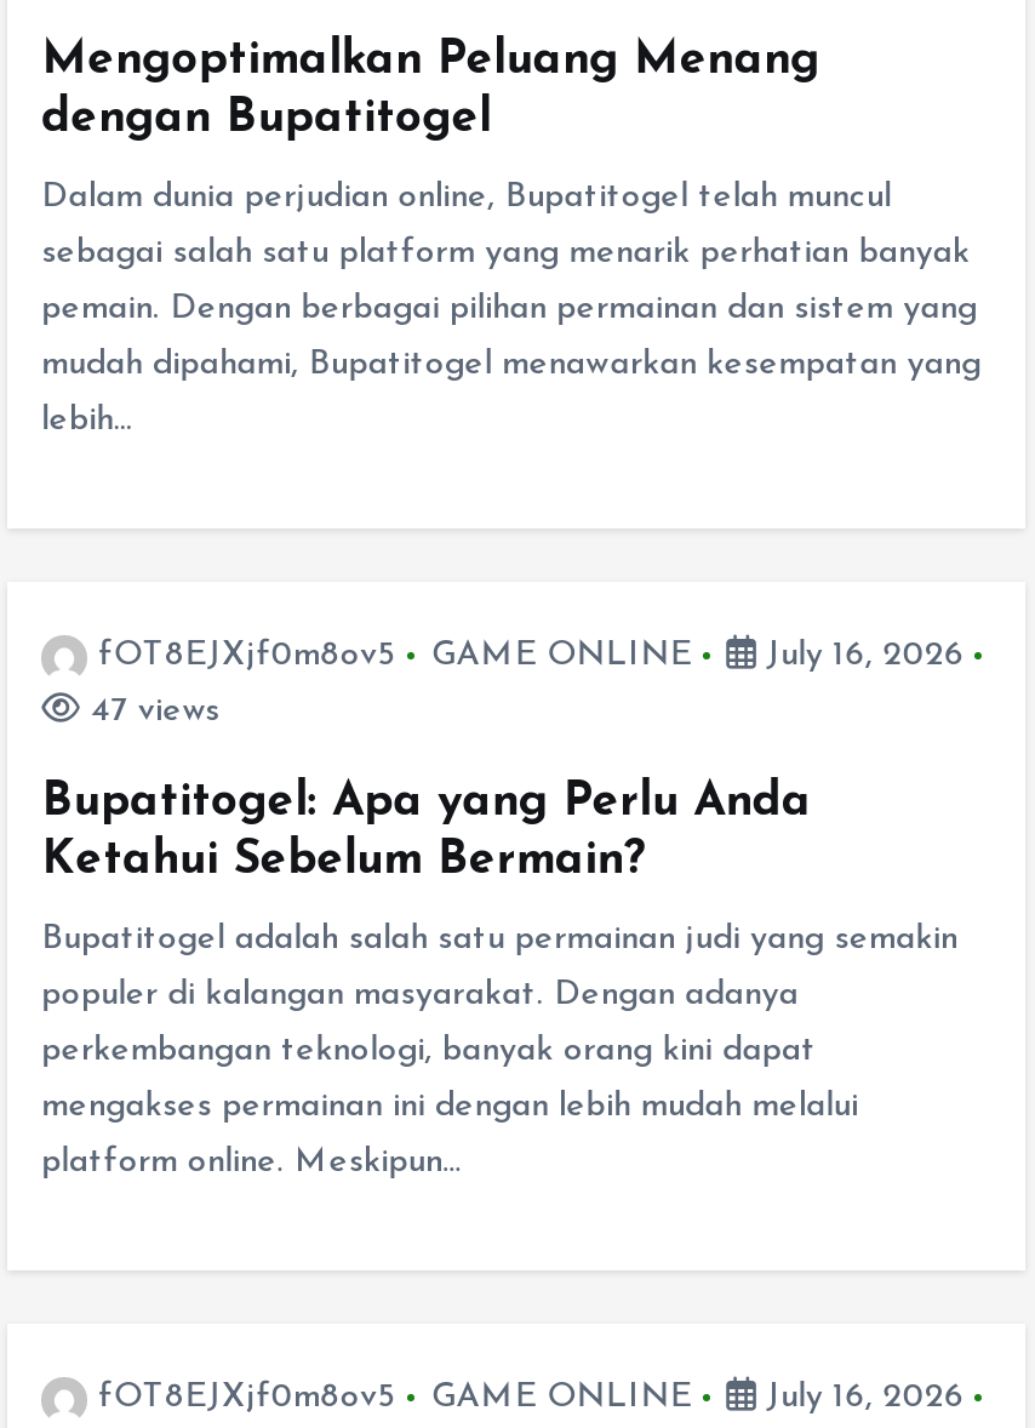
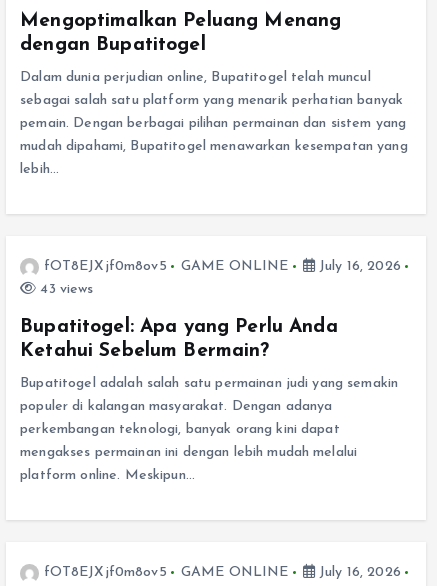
[81,693,220,730] 47 views -> [36,282,94,297] 43 views

